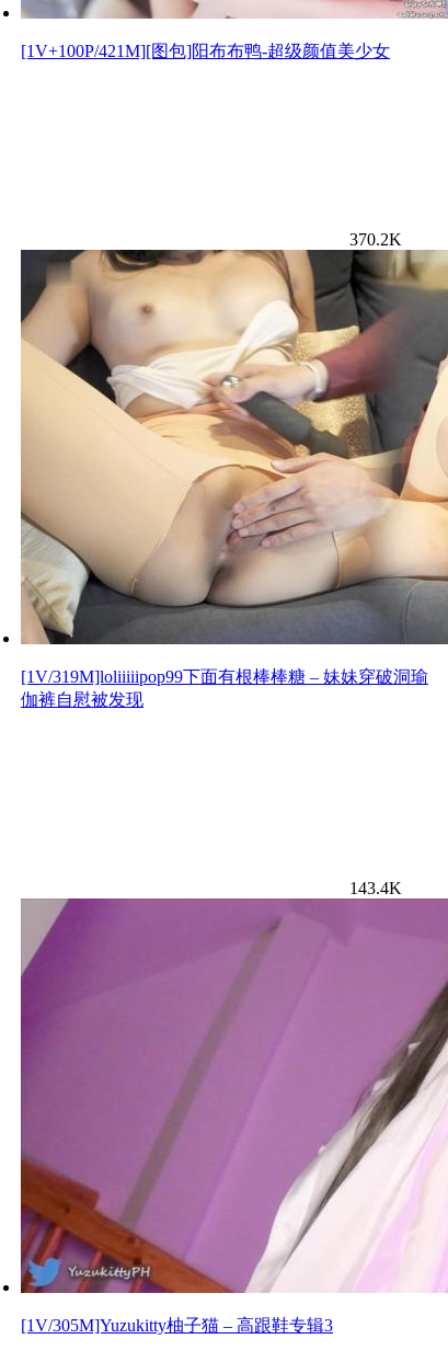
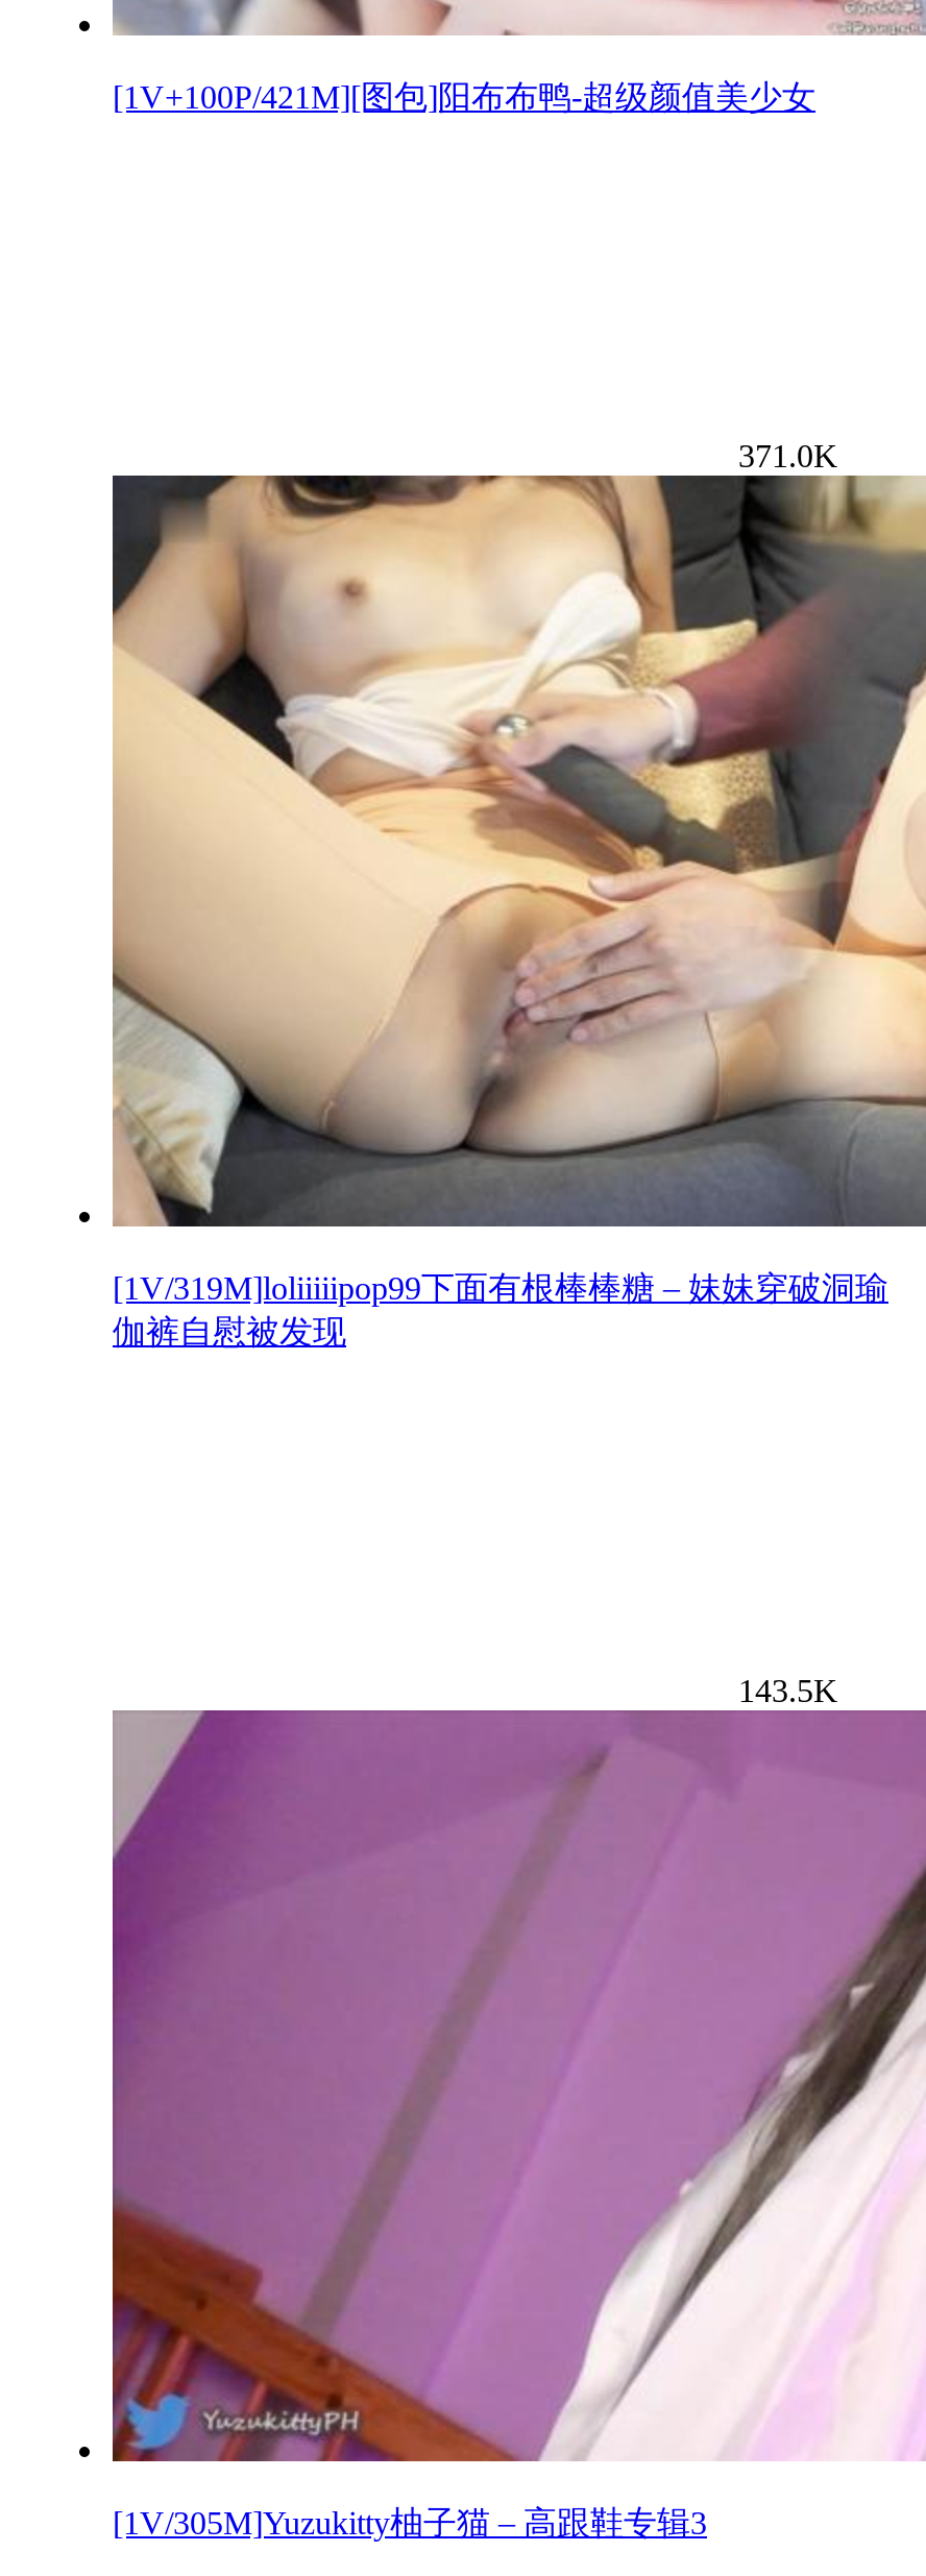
[349,231,402,249] 370.2K -> [738,439,838,474] 371.0K
[349,879,402,898] 143.4K -> [738,1674,838,1709] 143.5K

